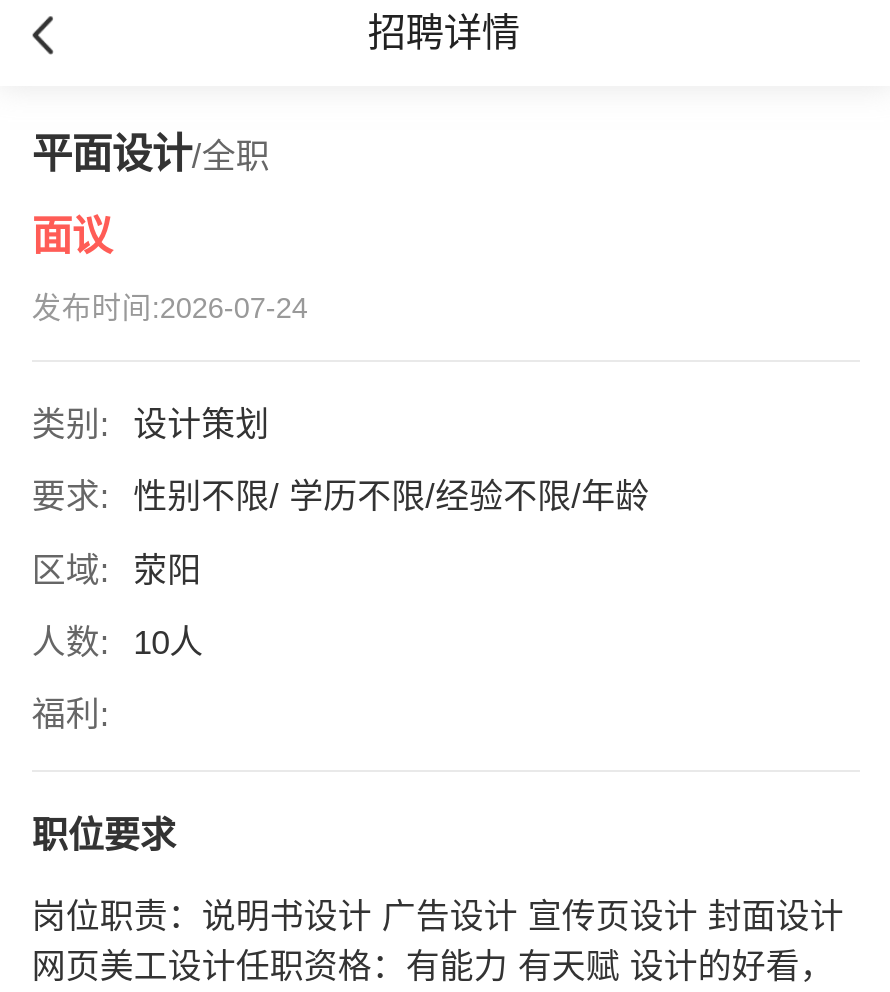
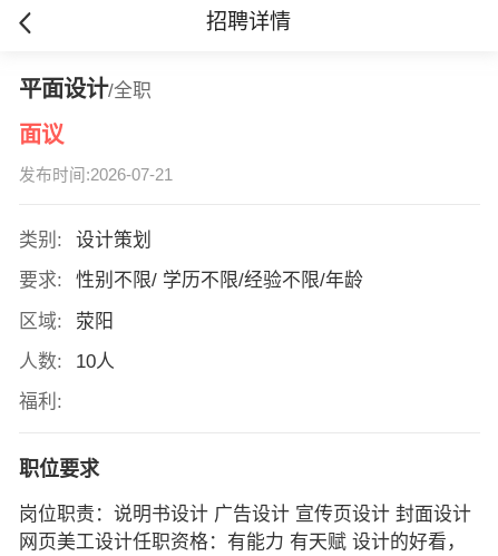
[32,292,308,324] 发布时间:2026-07-24 -> [19,166,173,184] 发布时间:2026-07-21

